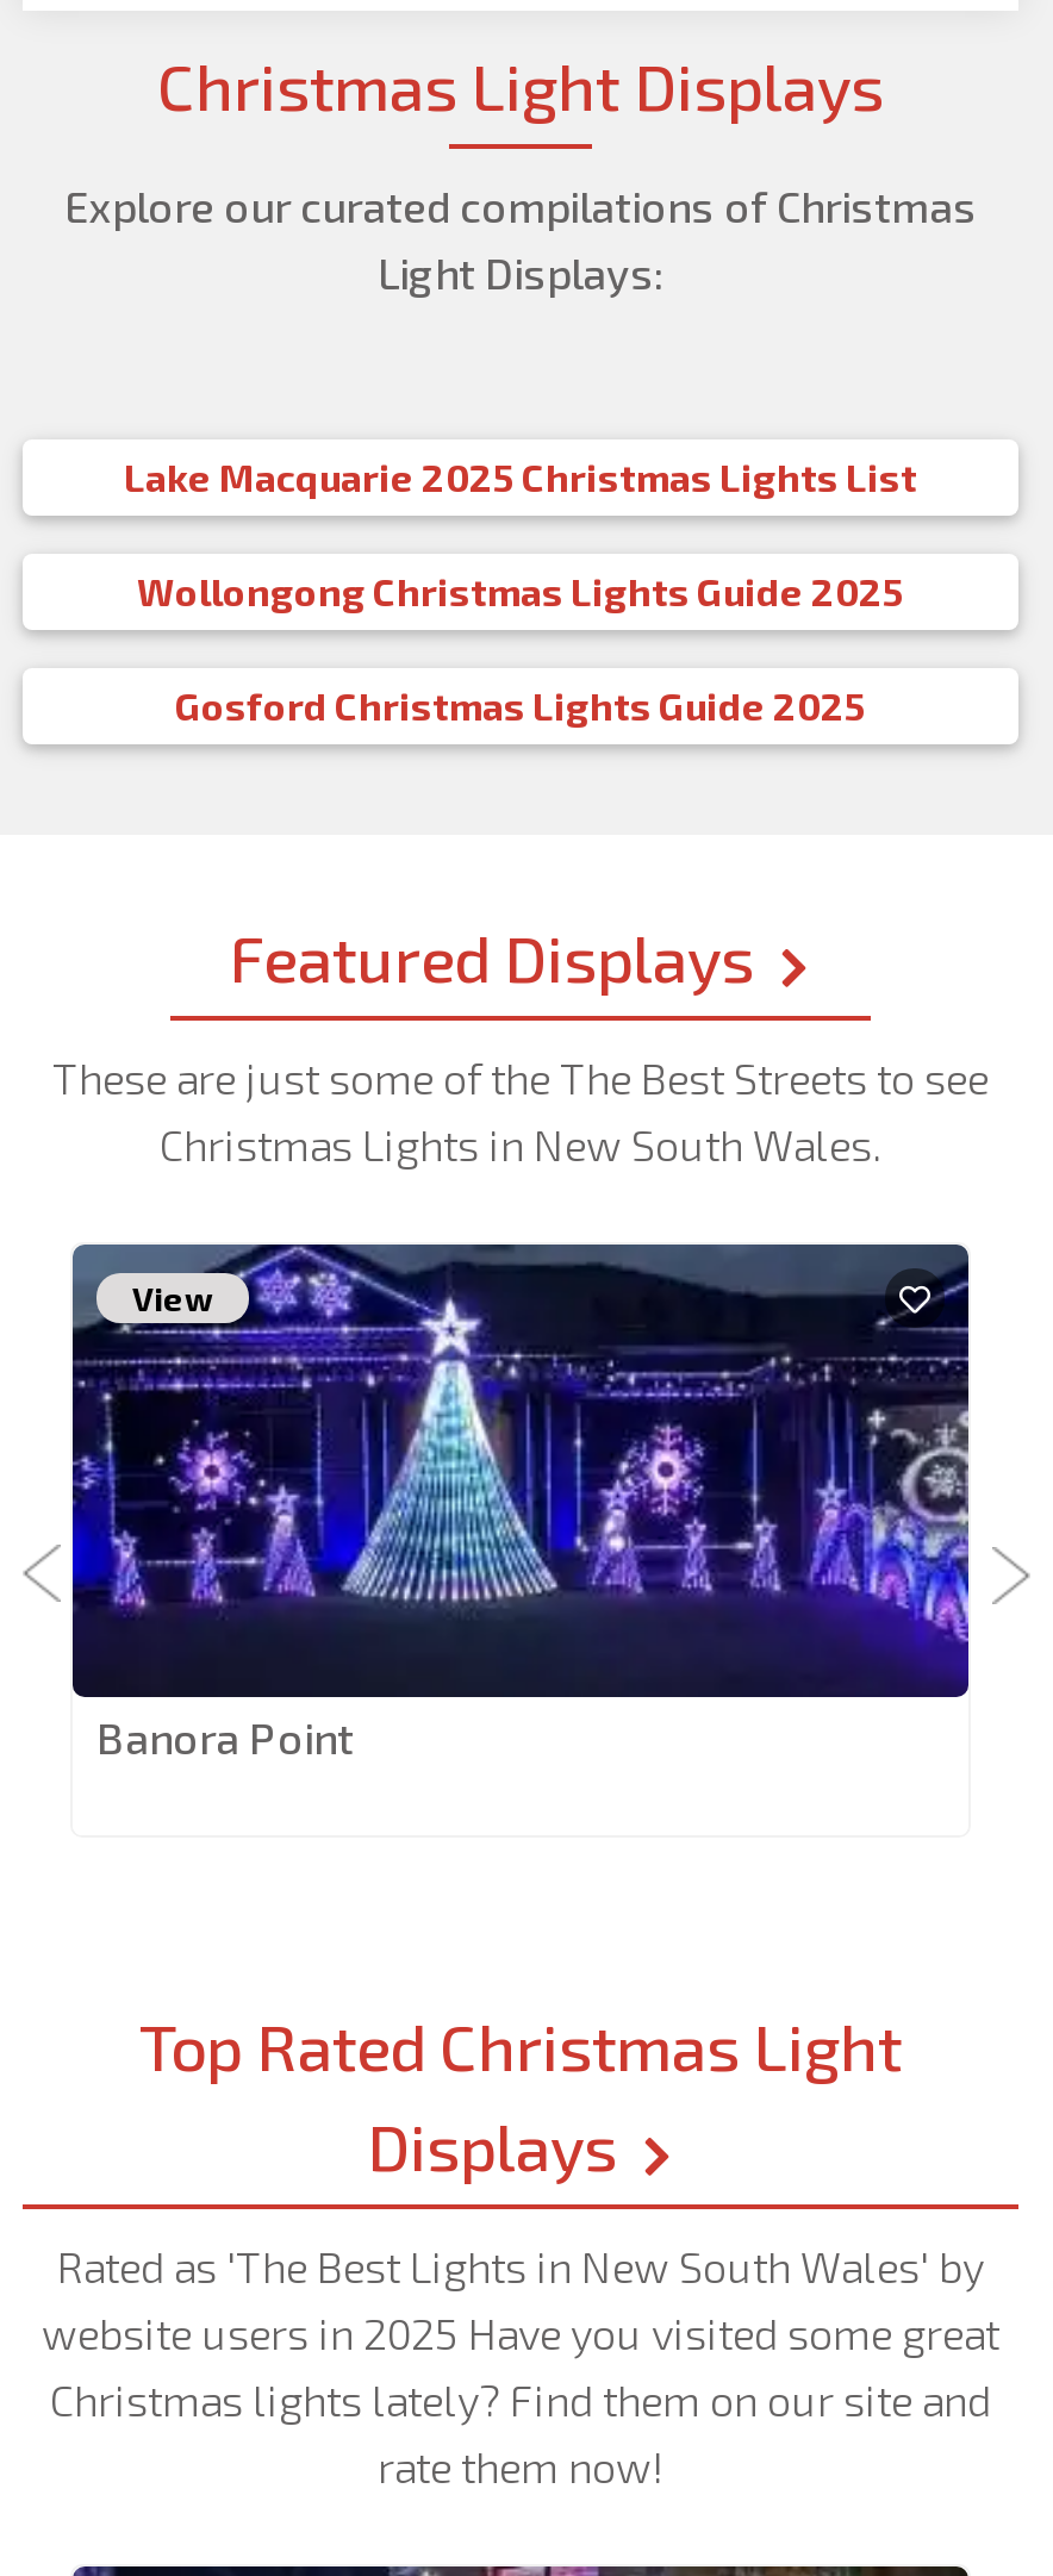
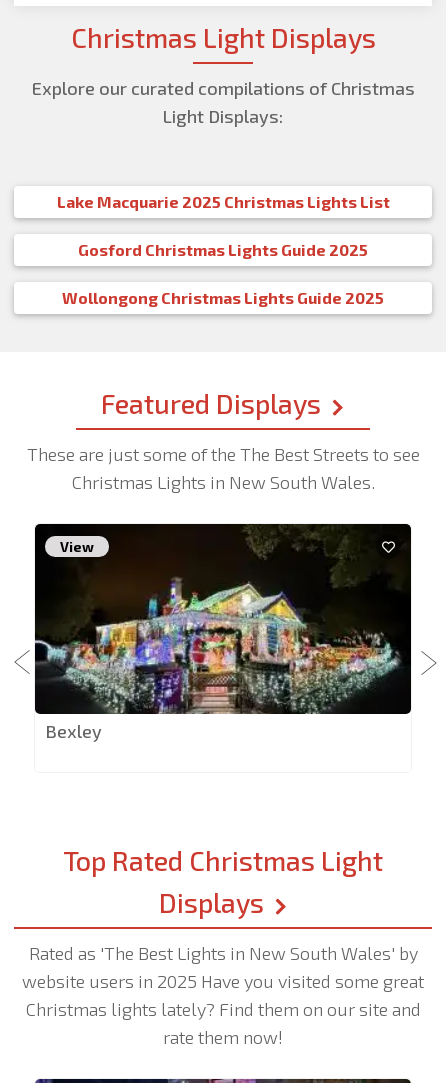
moved [137,568,904,613] -> [62,288,384,307]: Wollongong Christmas Lights Guide 2025
moved [175,682,866,728] -> [78,240,368,259]: Gosford Christmas Lights Guide 2025
[70,1242,971,1764] [image] | Banora Point -> [34,523,412,742] [image] | Bexley

